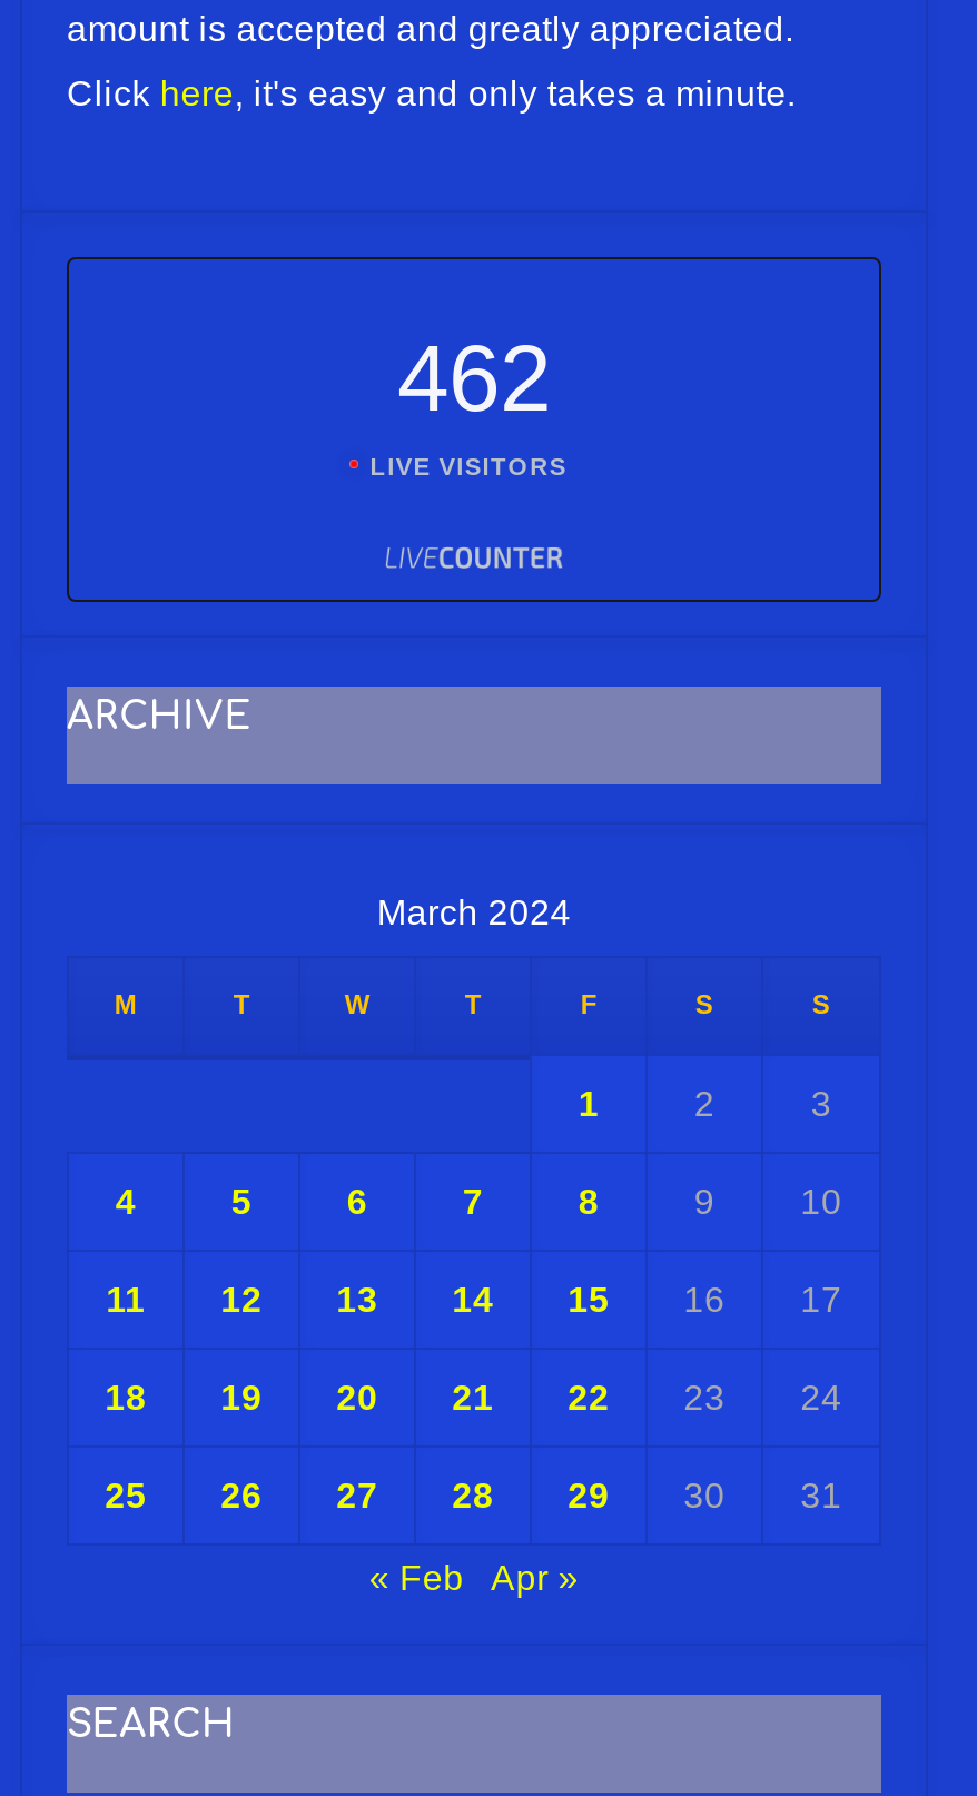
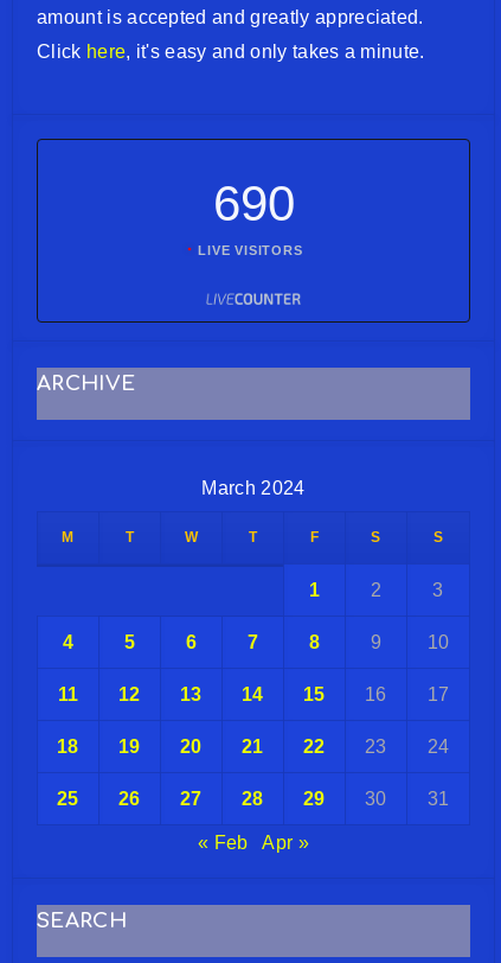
[397,326,551,430] 462 -> [213,175,294,231] 690

